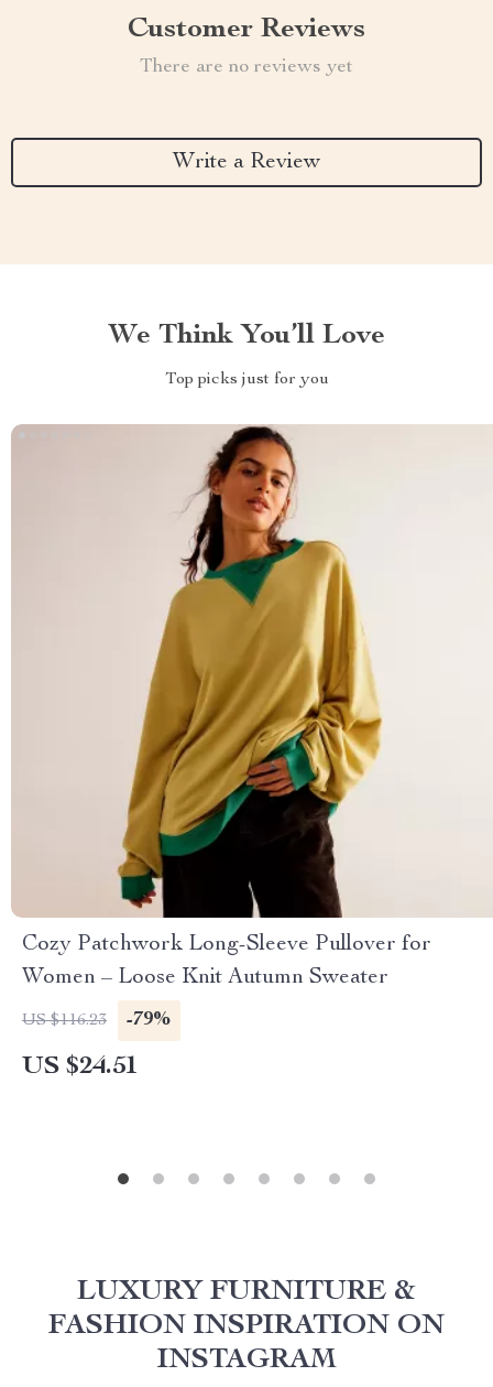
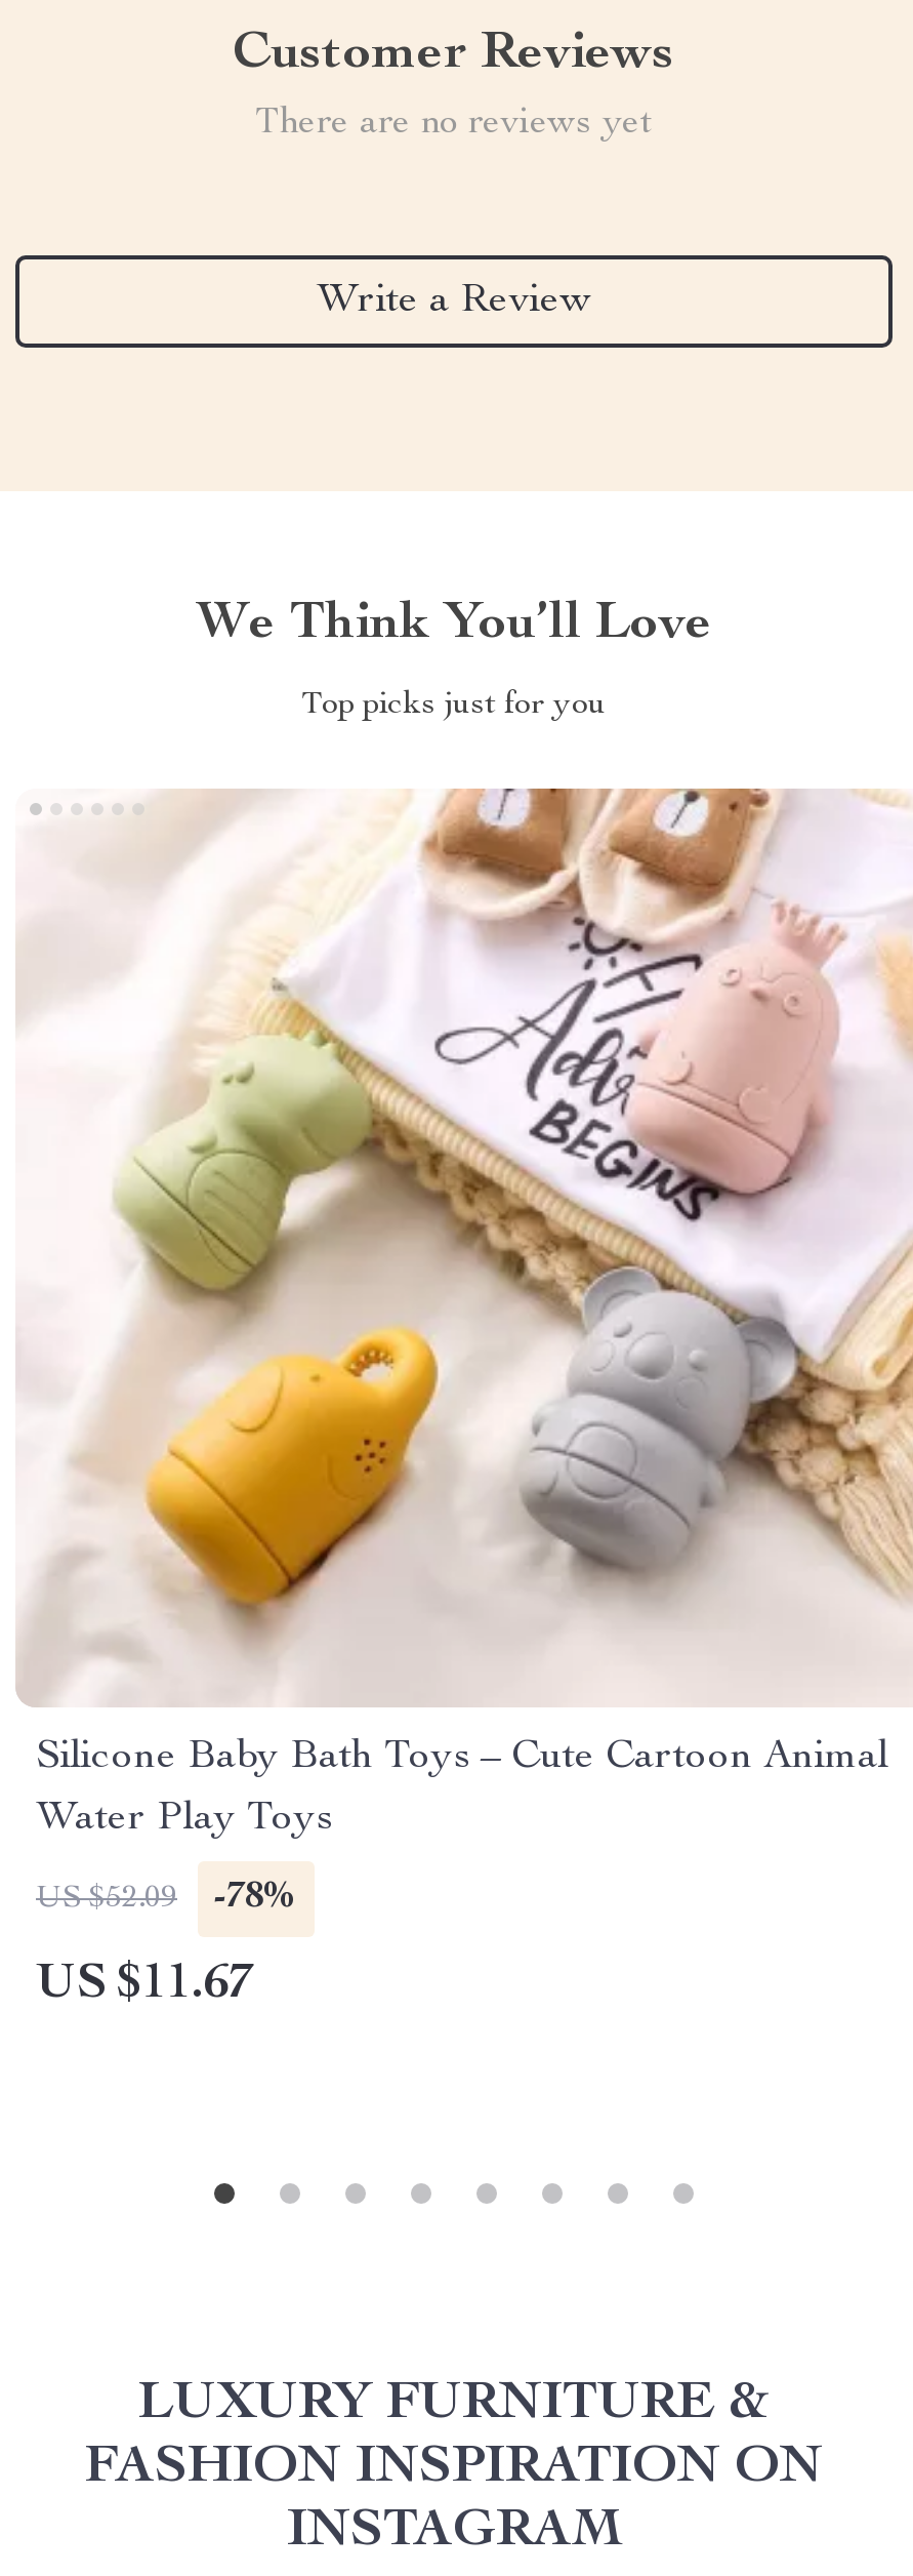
[11,424,490,956] [image] | Cozy Patchwork Long-Sleeve Pullover for -> [17,787,907,1779] [image] | Silicone Baby Bath Toys – Cute Cartoon Animal
[22,967,388,989] Women – Loose Knit Autumn Sweater -> [36,1800,333,1841] Water Play Toys
[22,1010,172,1030] US $116.23 | -79% -> [36,1880,298,1917] US $52.09 | -78%
[22,1054,139,1081] US $24.51 -> [36,1962,253,2011] US $11.67

